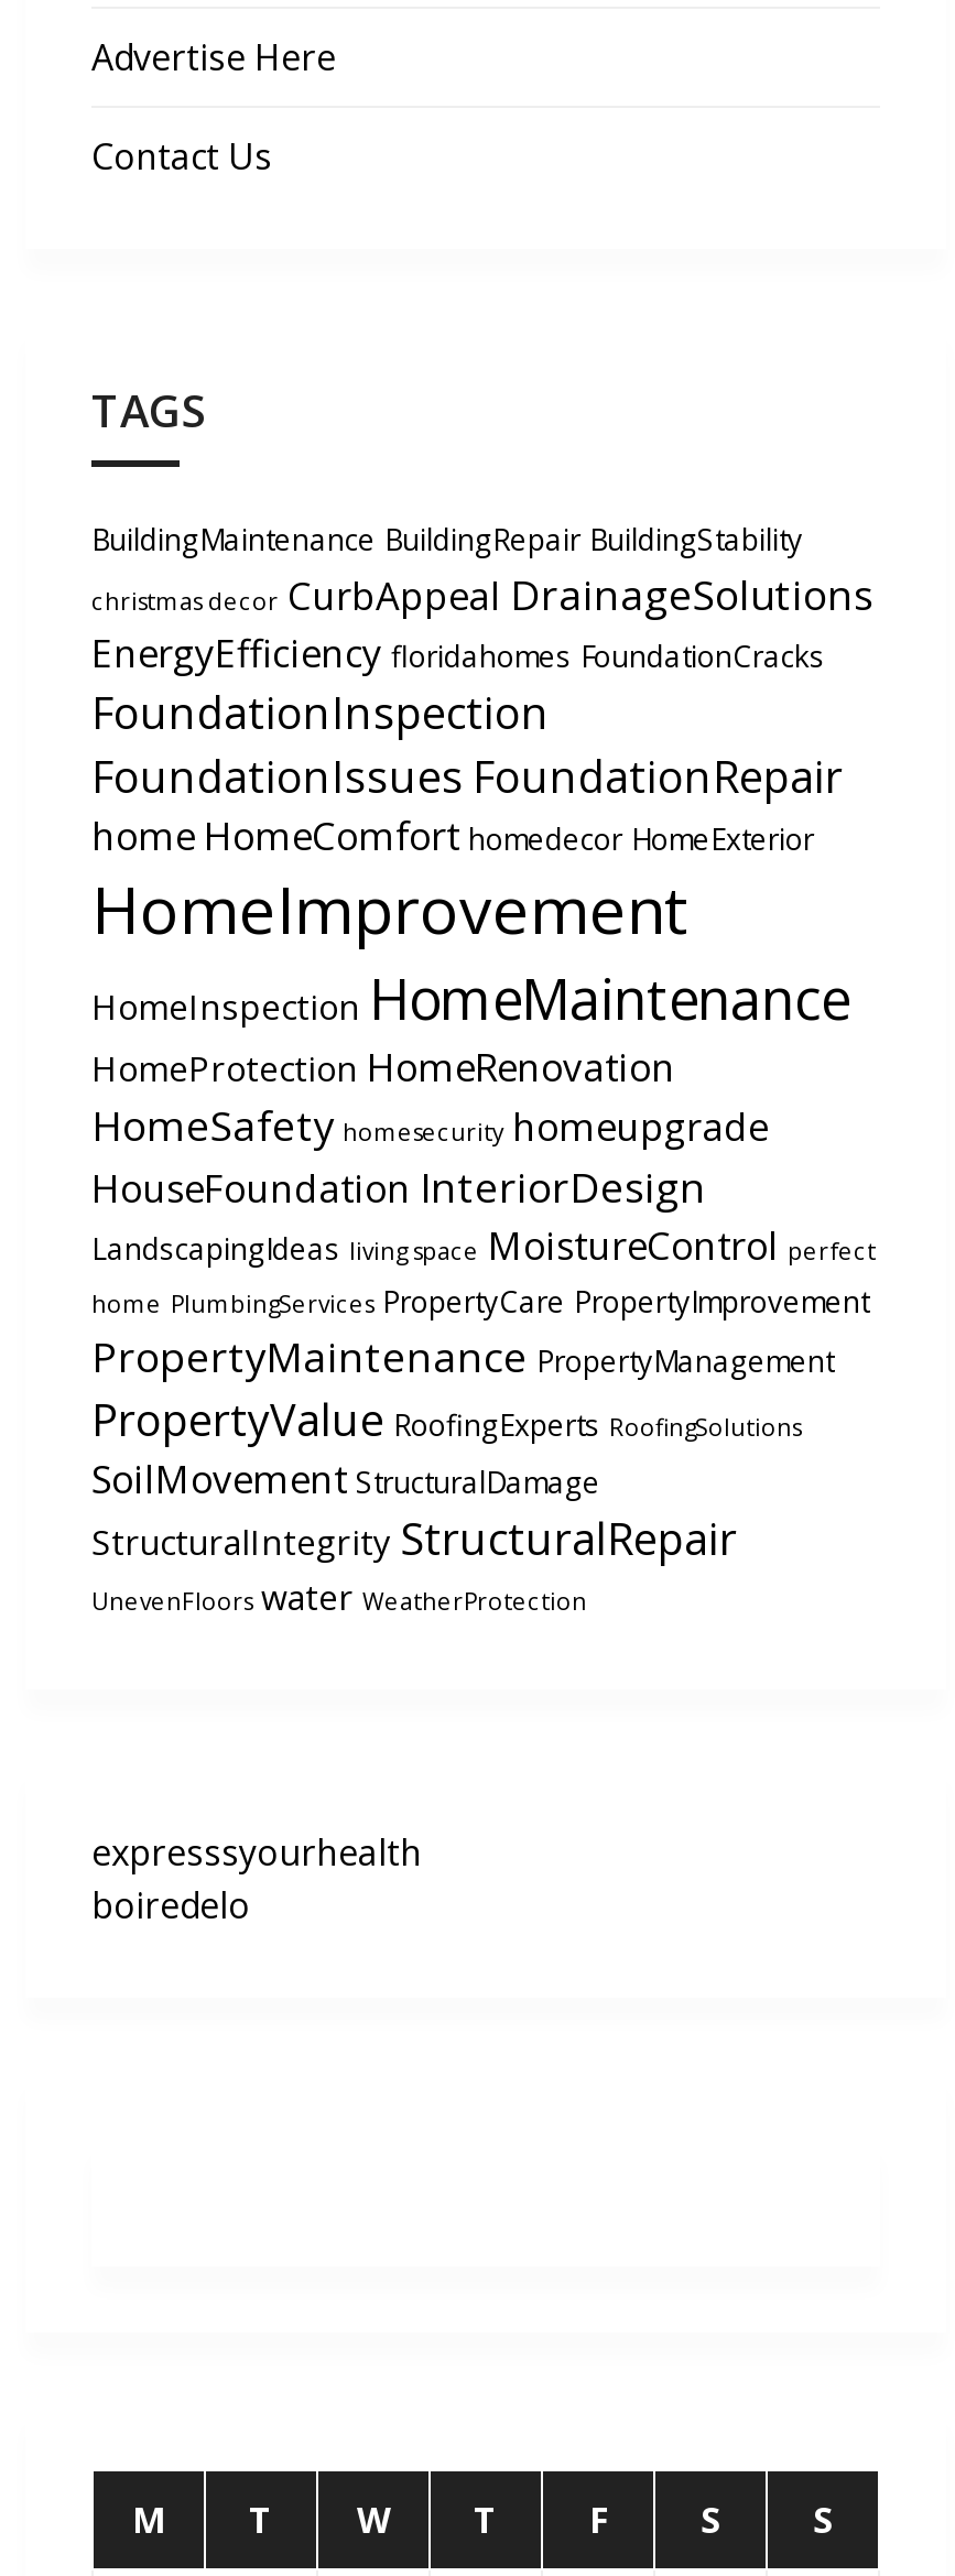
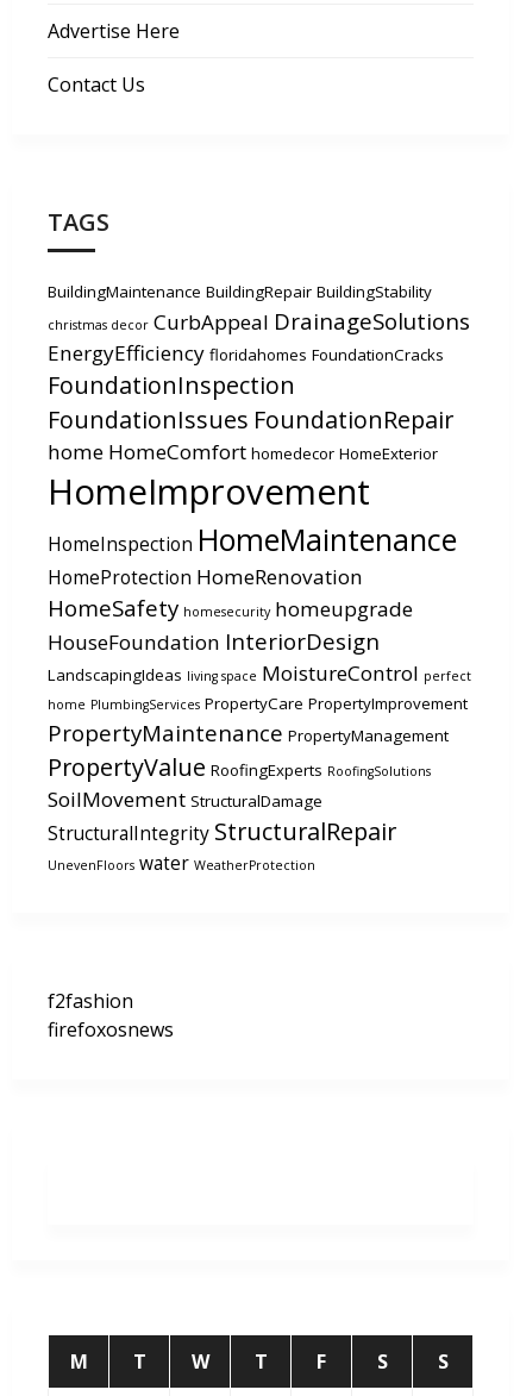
[91,1829,422,1930] expresssyourhealth | boiredelo -> [48,988,174,1043] f2fashion | firefoxosnews

